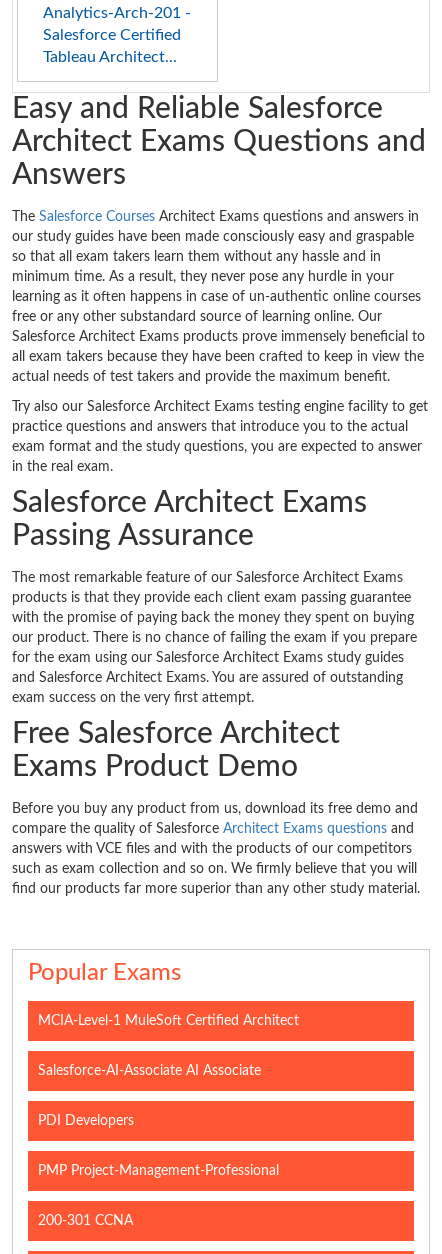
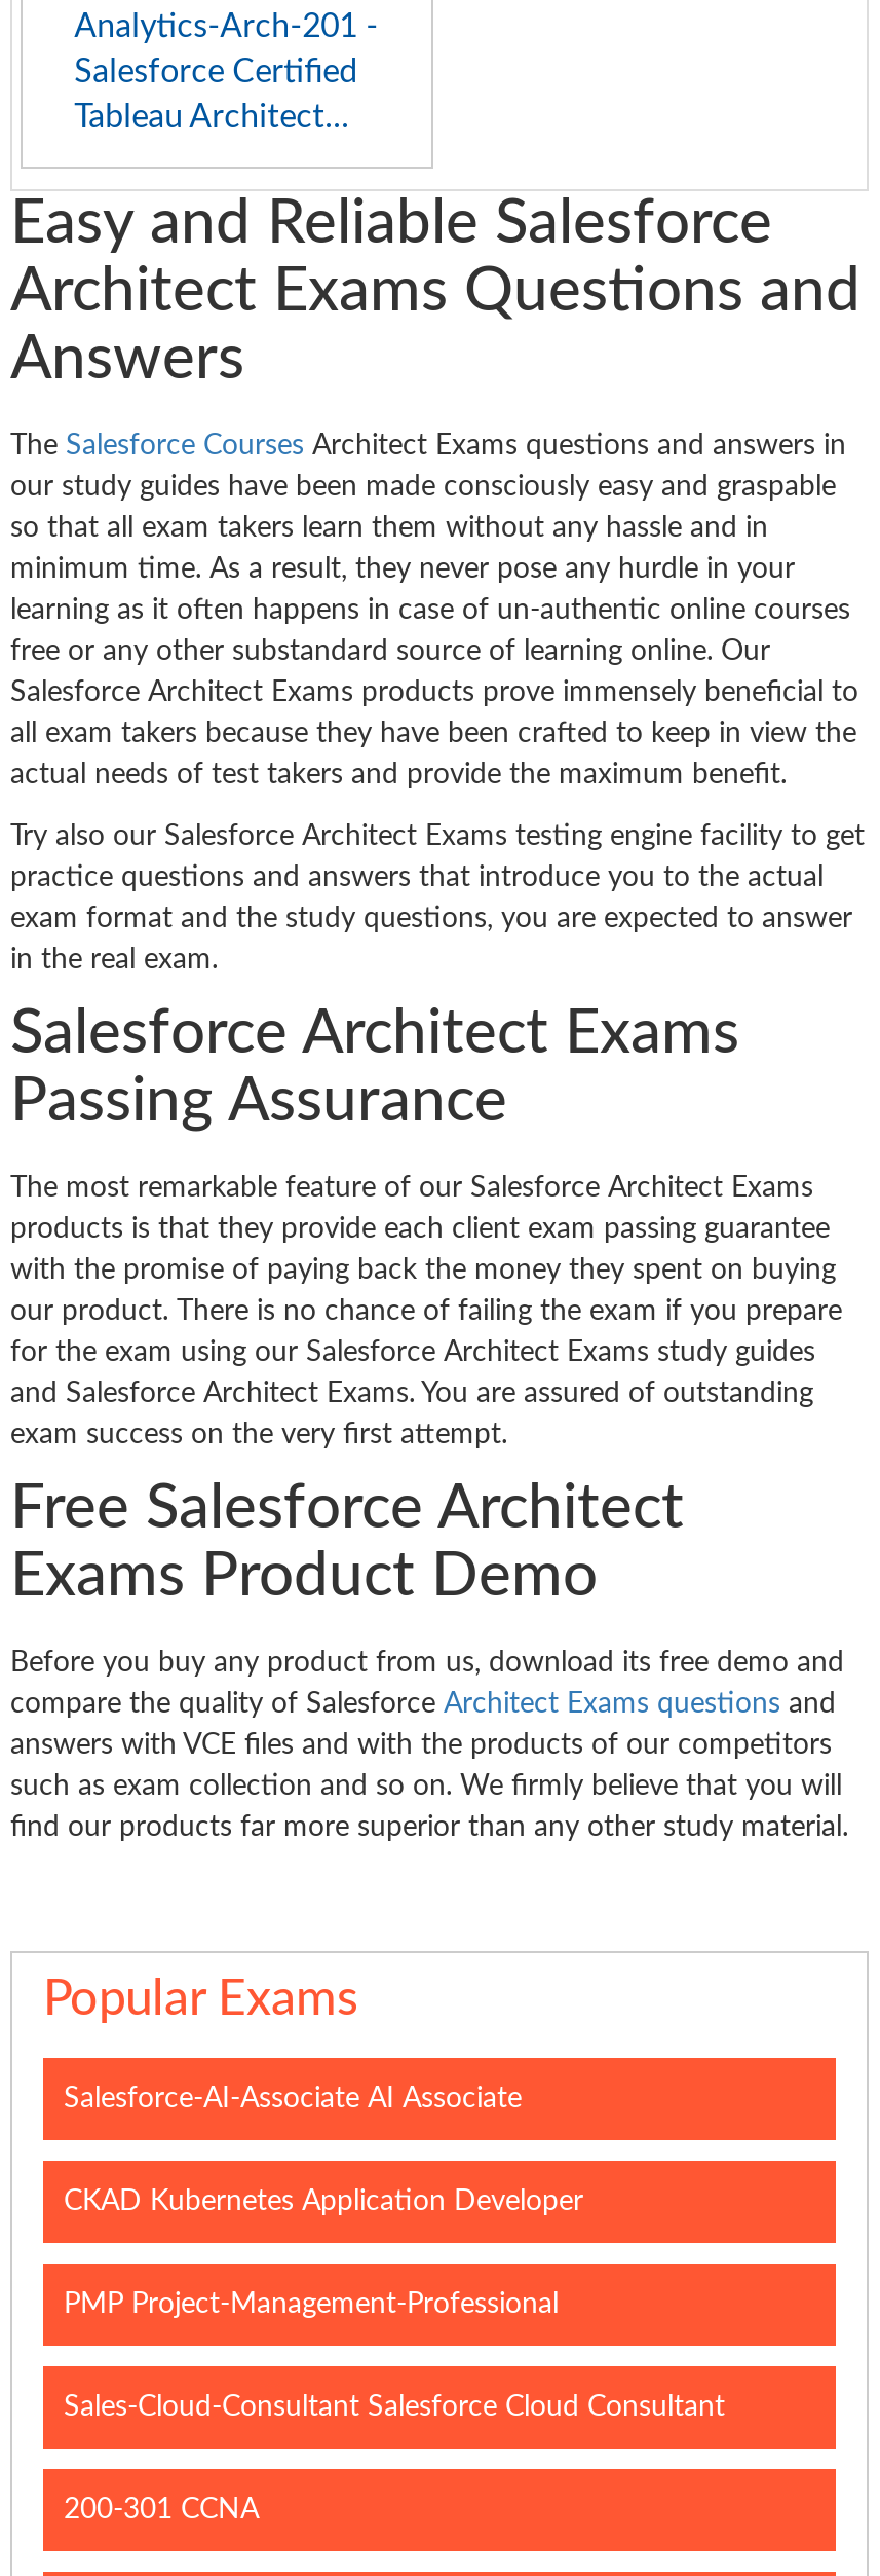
[38,1014,299,1028] MCIA-Level-1 MuleSoft Certified Architect -> none
moved [38,1064,261,1078] -> [64,2084,522,2113]: Salesforce-AI-Associate AI Associate
[38,1114,134,1128] PDI Developers -> [64,2187,583,2216] CKAD Kubernetes Application Developer
moved [38,1164,279,1178] -> [64,2290,559,2318]: PMP Project-Management-Professional
none -> [64,2392,725,2421] Sales-Cloud-Consultant Salesforce Cloud Consultant

